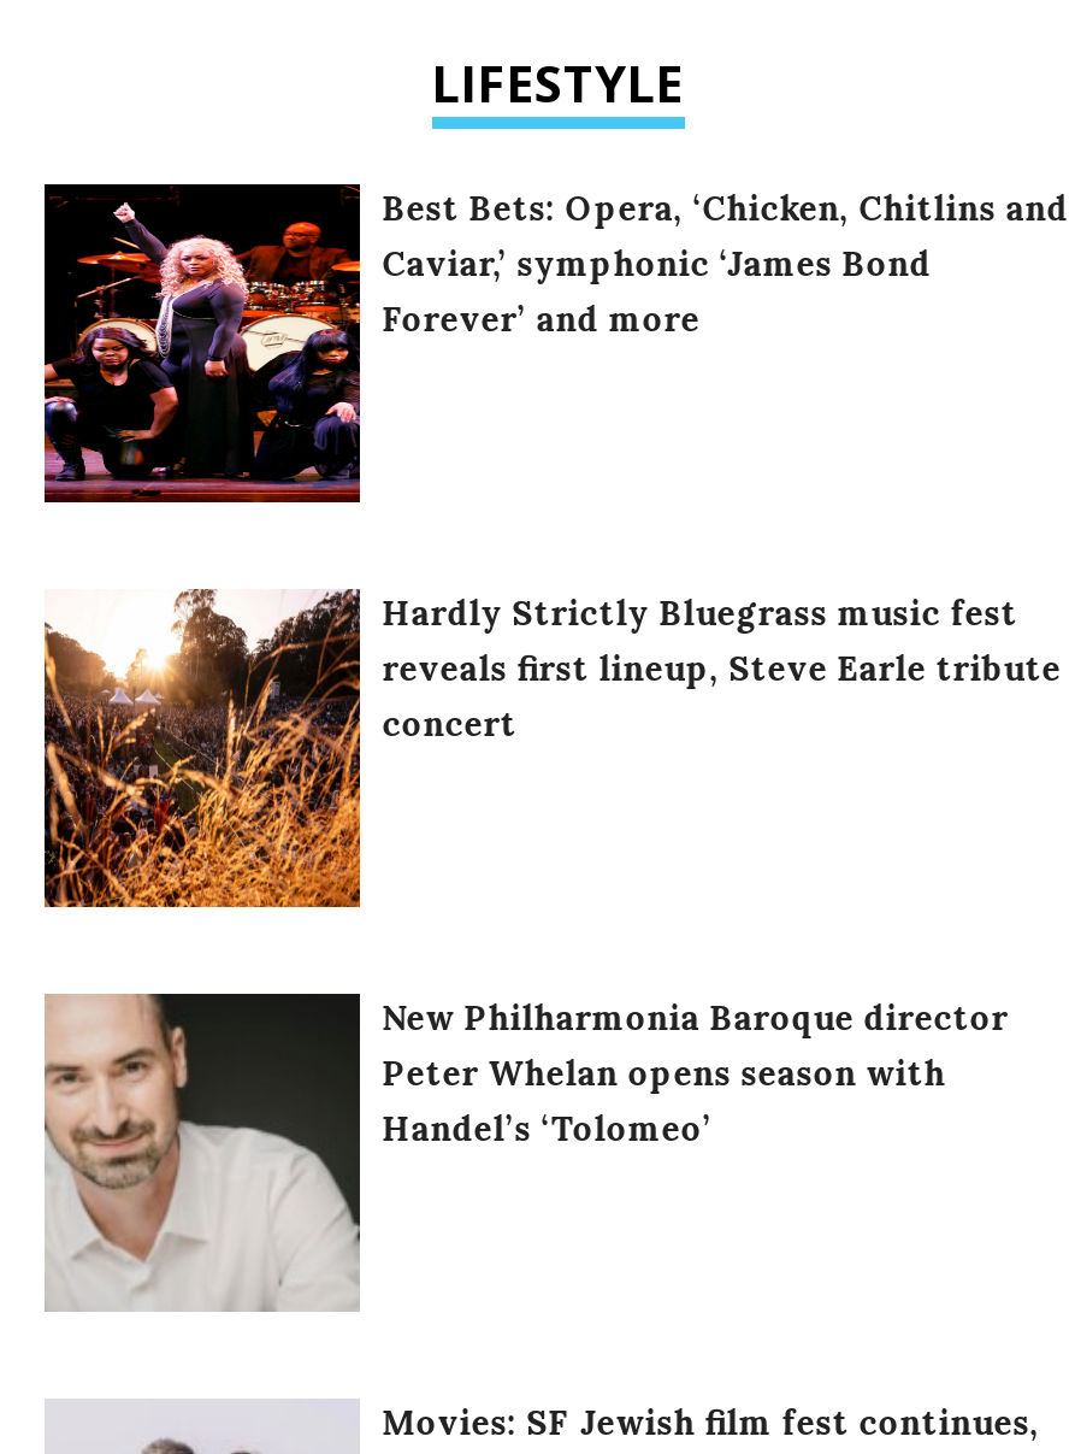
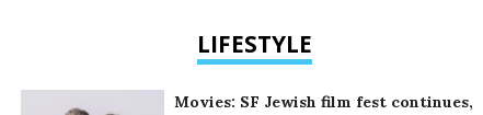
[42,182,1068,505] [image] | Best Bets: Opera, ‘Chicken, Chitlins and | Caviar,’ symphonic ‘James Bond | Forever’ and more -> none
[42,587,1061,910] [image] | Hardly Strictly Bluegrass music fest | reveals first lineup, Steve Earle tribute | concert -> none
[45,991,1008,1312] [image] | New Philharmonia Baroque director | Peter Whelan opens season with | Handel’s ‘Tolomeo’ -> none

